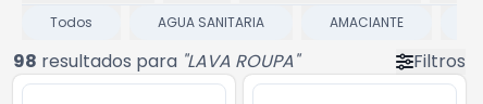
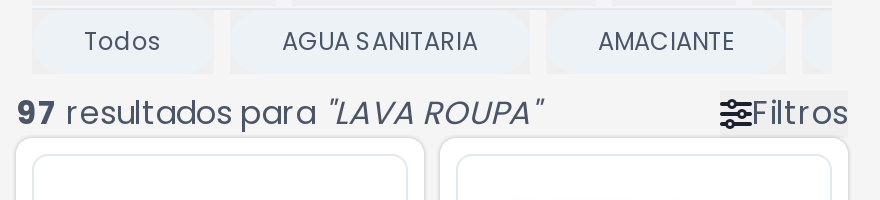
[13,49,299,74] 98 resultados para " LAVA ROUPA" -> [16,90,540,136] 97 resultados para " LAVA ROUPA"

